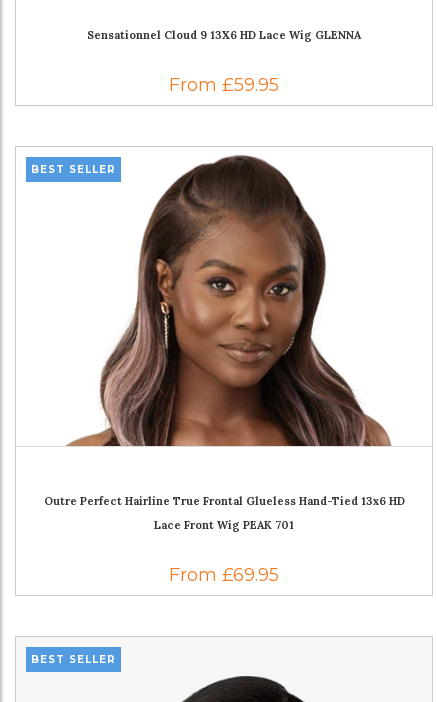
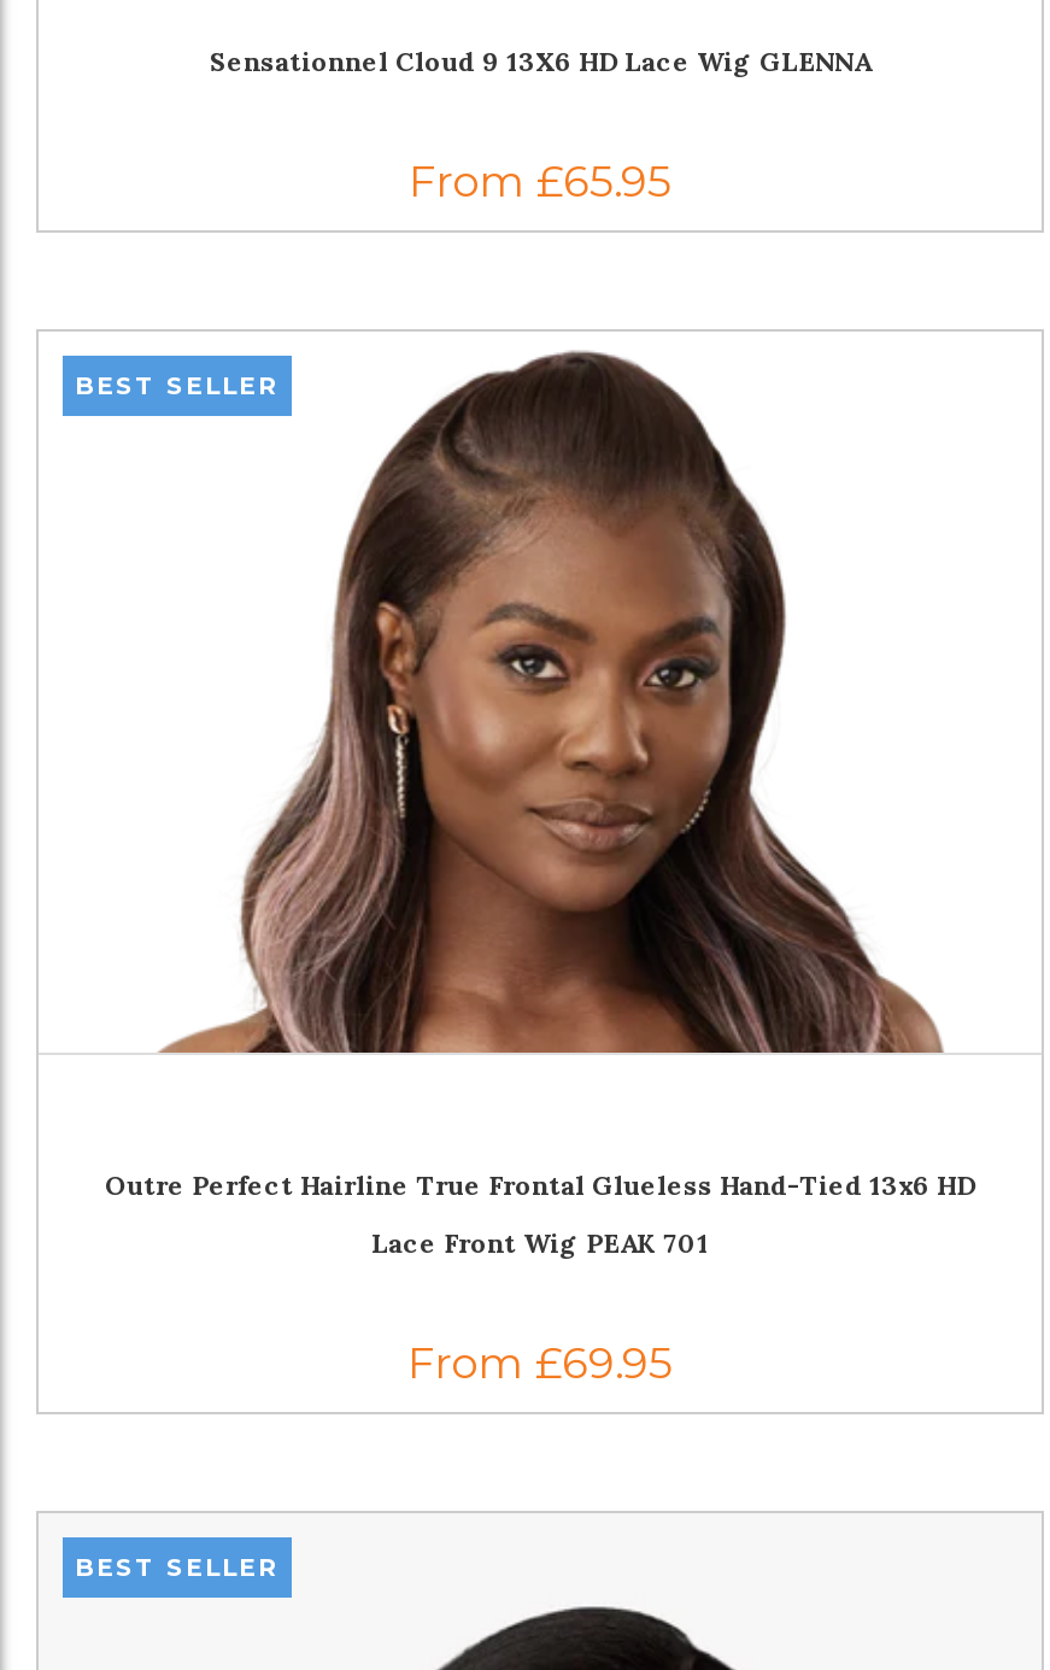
[169,74,279,95] From £59.95 -> [409,156,671,206] From £65.95

